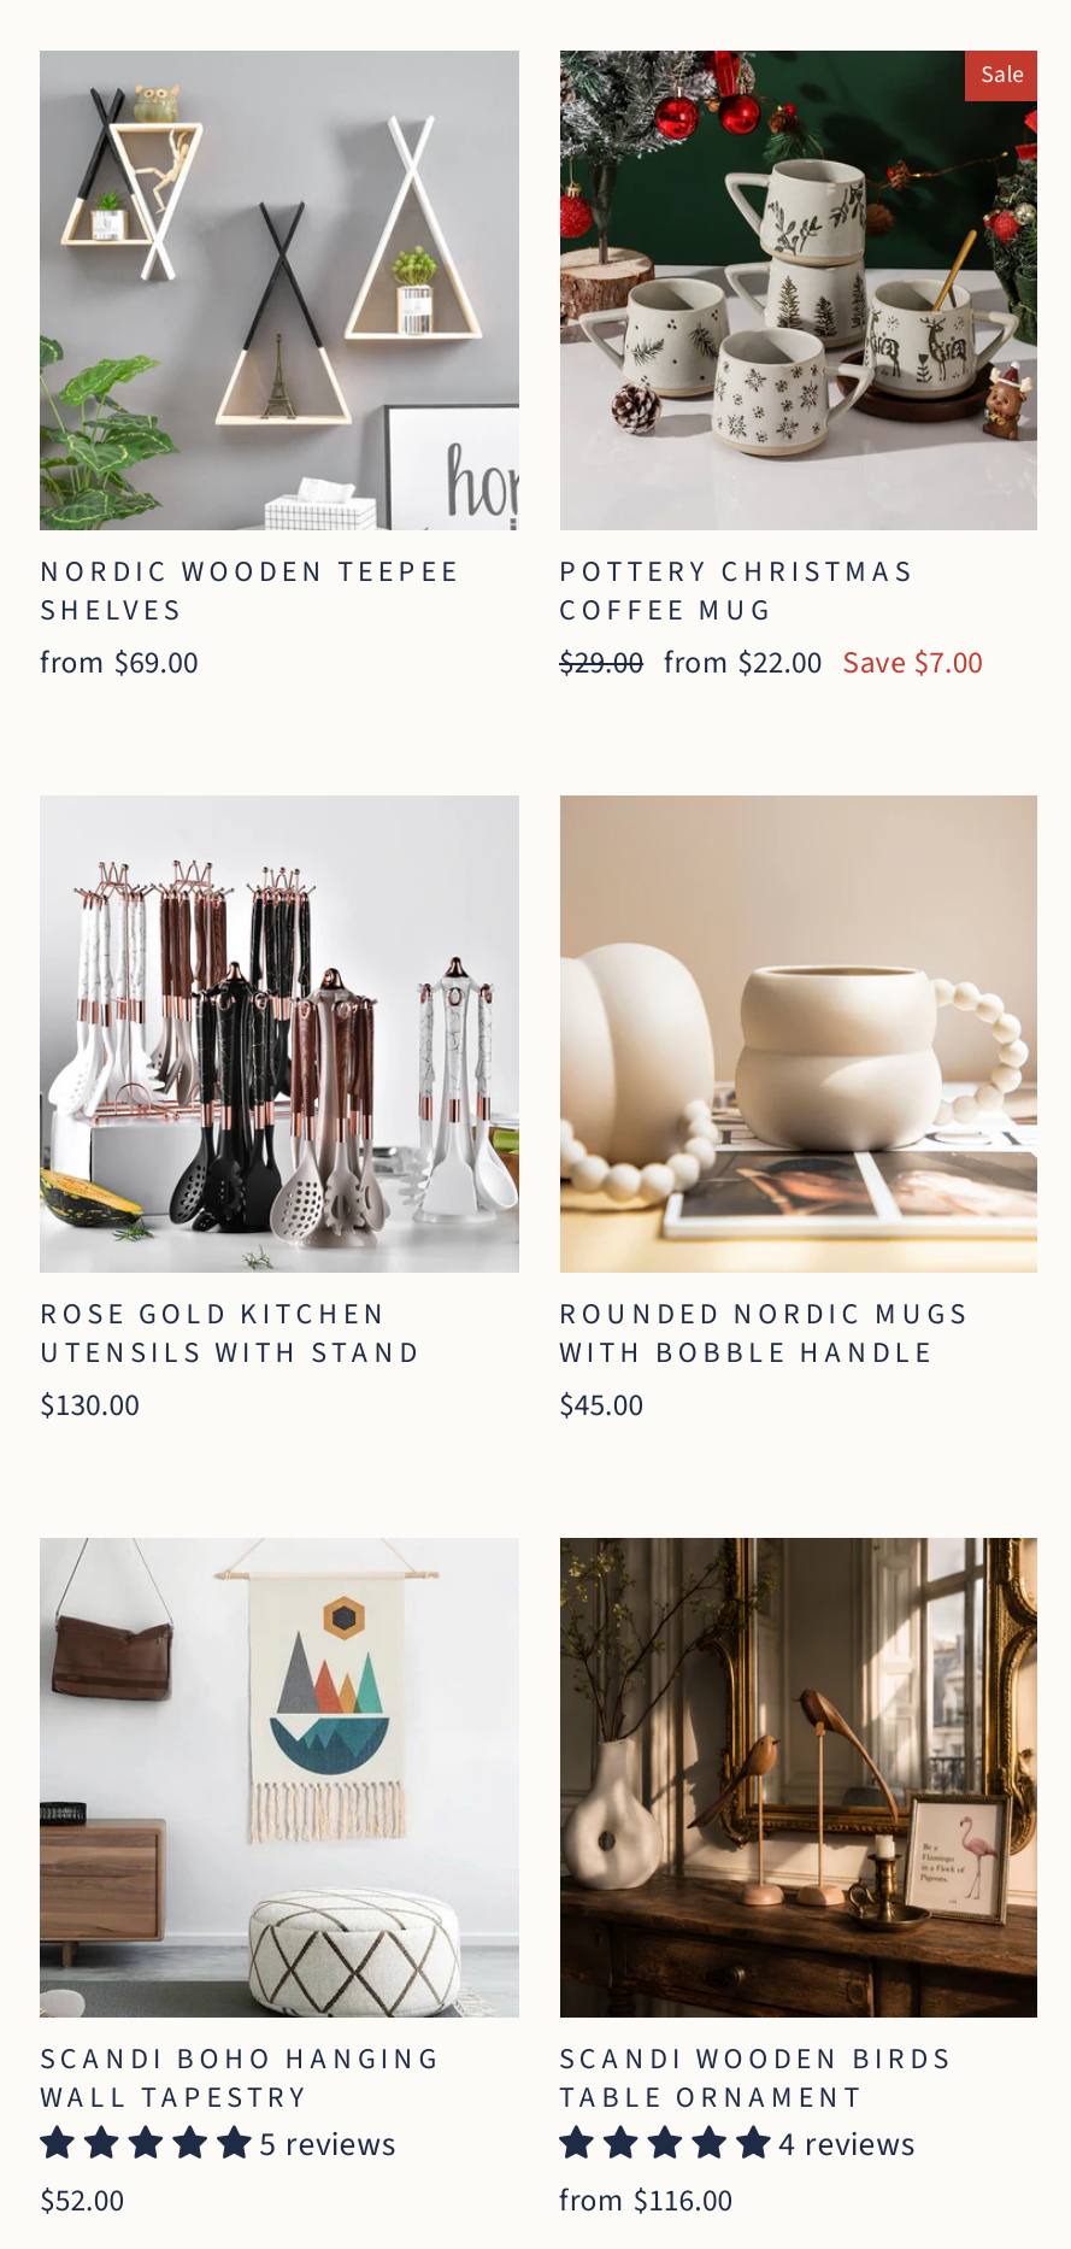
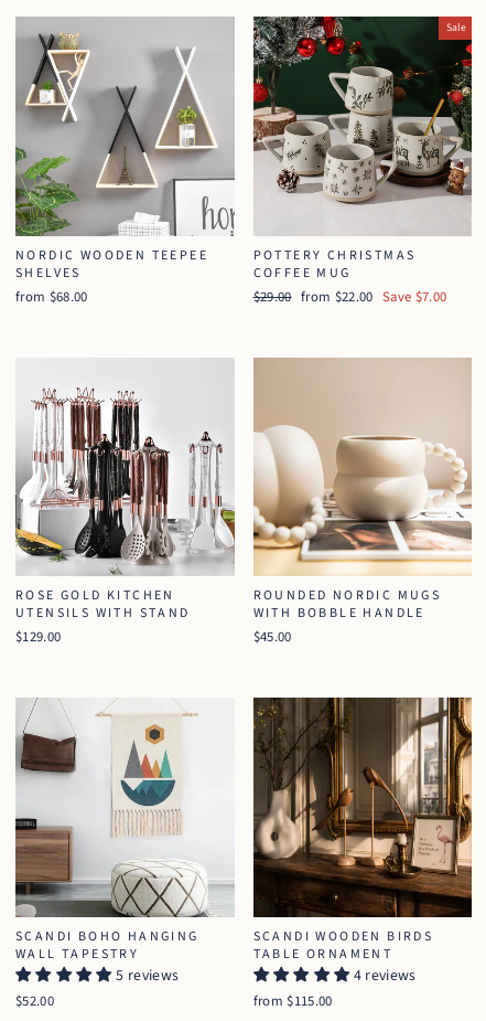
[40,640,198,683] from $69.00 -> [15,286,88,306] from $68.00
[40,1384,140,1427] $130.00 -> [15,627,61,647] $129.00
[559,2178,733,2221] from $116.00 -> [253,991,332,1011] from $115.00

